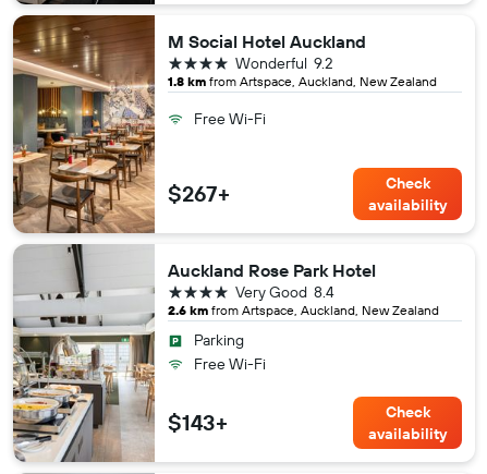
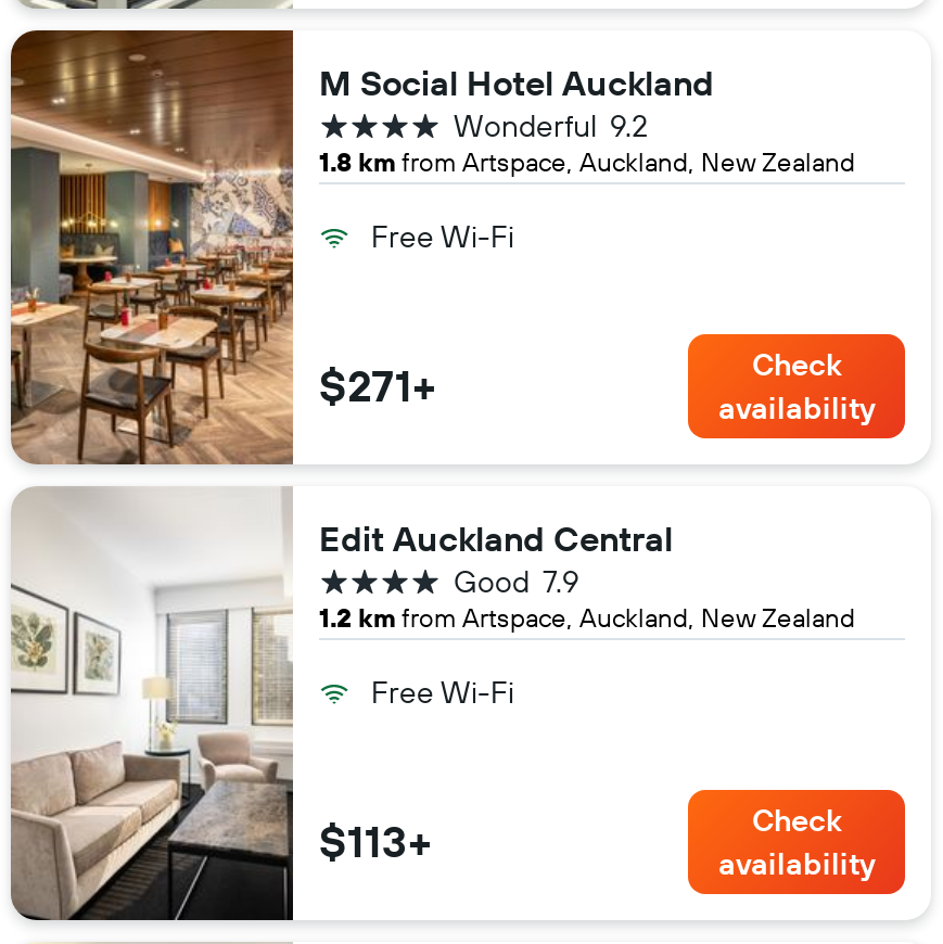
[168,180,230,207] $267+ -> [319,358,436,412] $271+
[13,243,376,462] [image] | Auckland Rose Park Hotel -> [11,486,673,922] [image] | Edit Auckland Central
[235,282,334,302] 8.4 | Very Good -> [454,562,579,601] 7.9 | Good
[168,302,439,318] 2.6 km from Artspace, Auckland, New Zealand -> [319,601,855,634] 1.2 km from Artspace, Auckland, New Zealand
[194,330,244,350] Parking -> none
[168,409,228,436] $143+ -> [319,814,432,868] $113+

